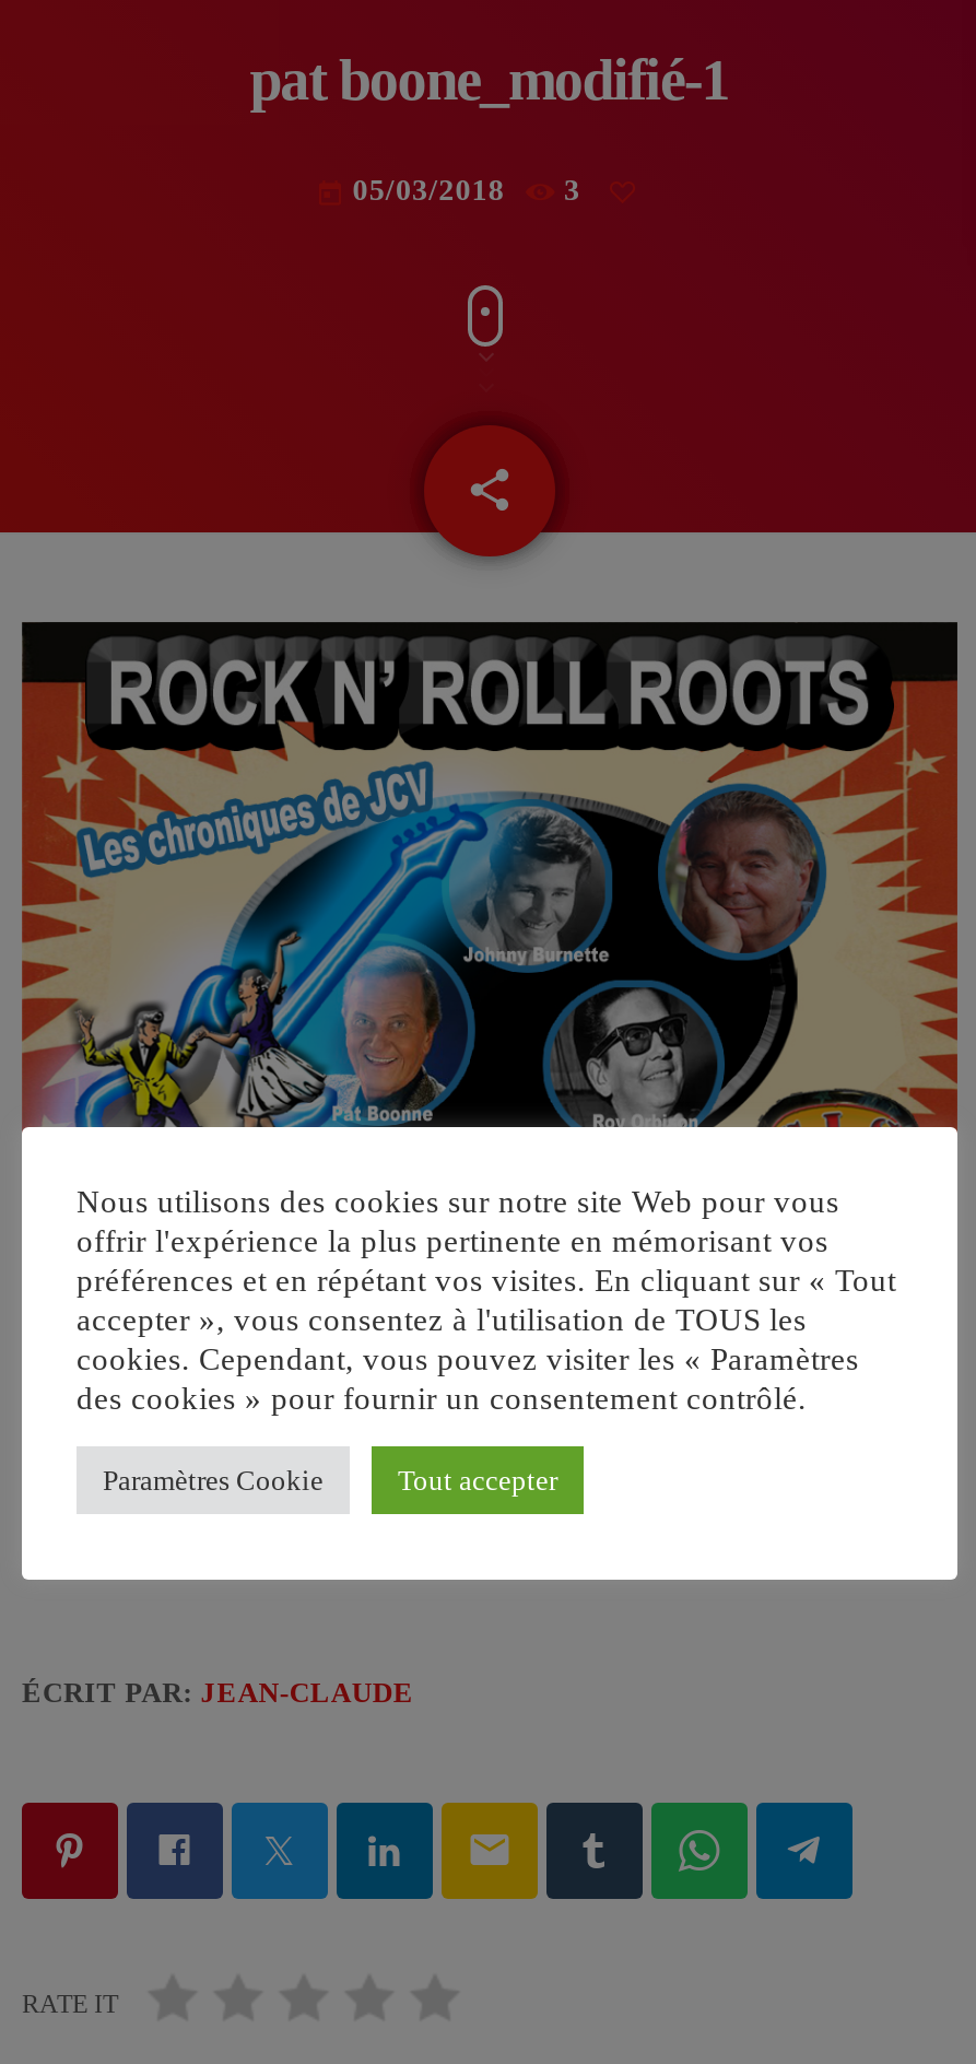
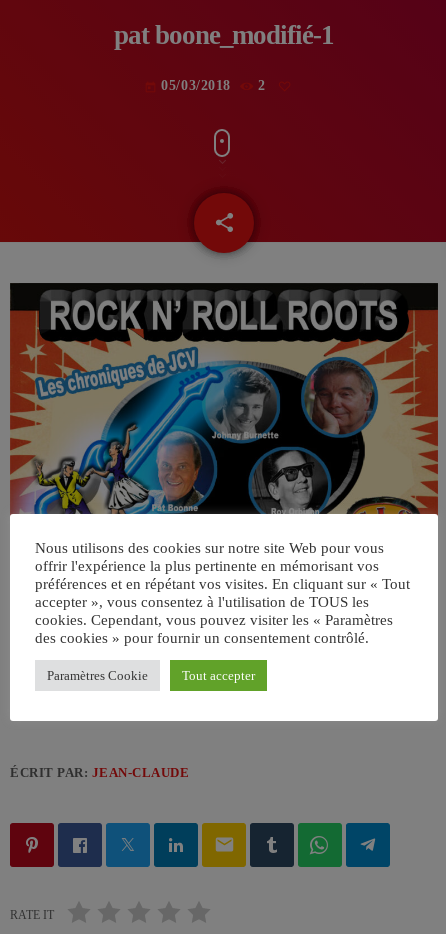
[564,175,590,207] 3 -> [258,78,270,93] 2

